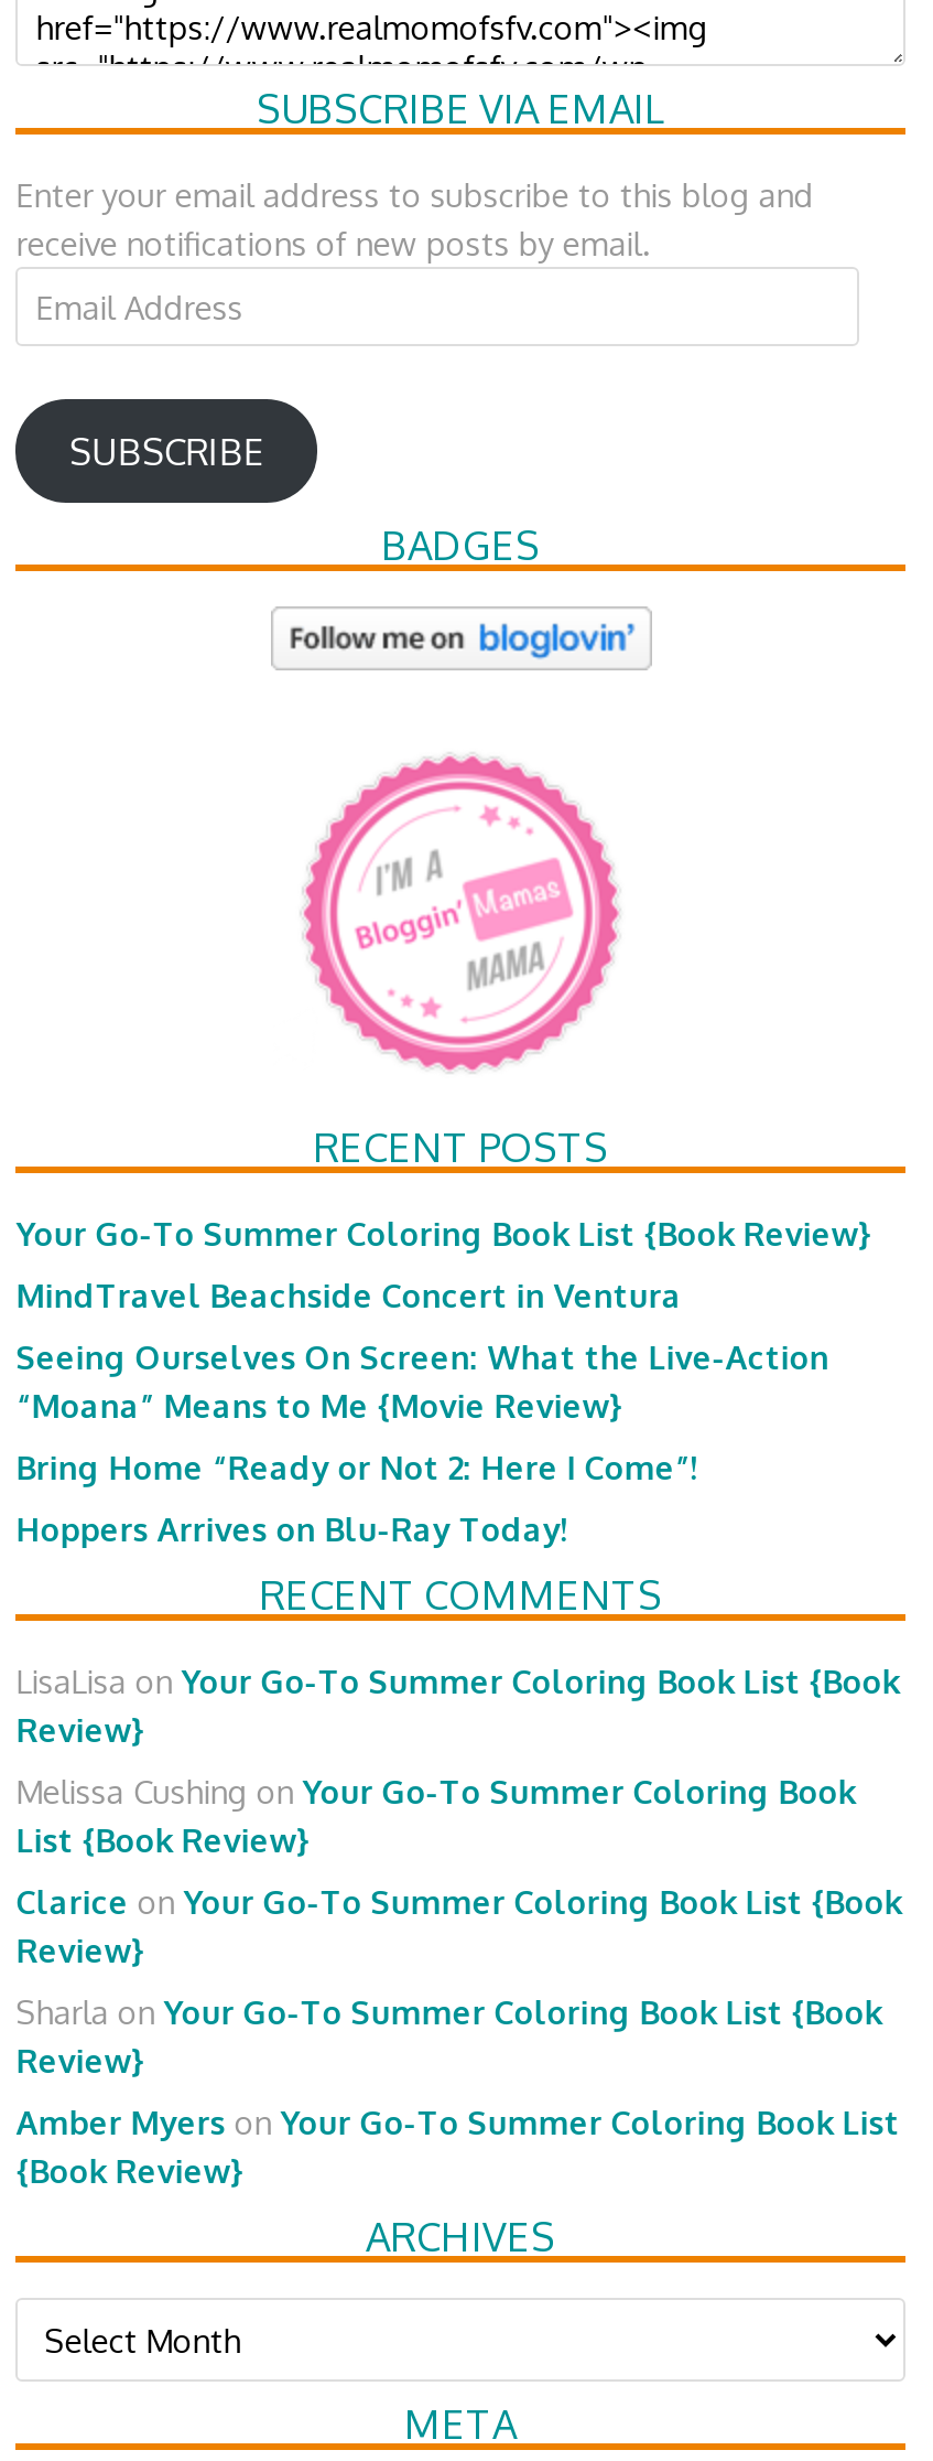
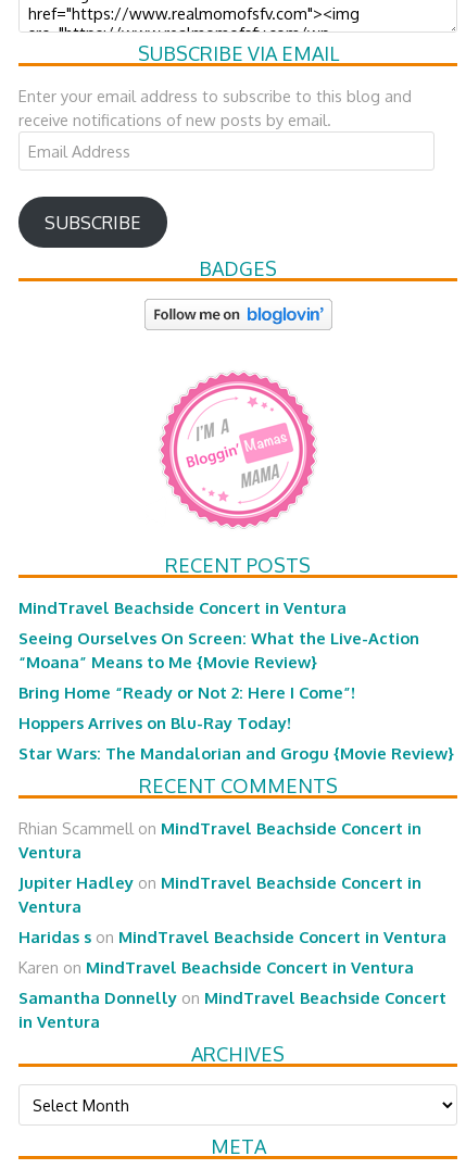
[16,1213,871,1253] Your Go-To Summer Coloring Book List {Book Review} -> none
none -> [19,743,454,763] Star Wars: The Mandalorian and Grogu {Movie Review}
[16,1661,900,1749] LisaLisa on Your Go-To Summer Coloring Book List {Book | Review} -> [19,818,422,862] Rhian Scammell on MindTravel Beachside Concert in | Ventura
[16,1771,856,1859] Melissa Cushing on Your Go-To Summer Coloring Book | List {Book Review} -> [19,872,422,916] Jupiter Hadley on MindTravel Beachside Concert in | Ventura
[16,1881,902,1969] Clarice on Your Go-To Summer Coloring Book List {Book | Review} -> [19,927,447,946] Haridas s on MindTravel Beachside Concert in Ventura
[16,1991,882,2080] Sharla on Your Go-To Summer Coloring Book List {Book | Review} -> [19,957,414,977] Karen on MindTravel Beachside Concert in Ventura
[16,2102,900,2190] Amber Myers on Your Go-To Summer Coloring Book List | {Book Review} -> [19,988,447,1031] Samantha Donnelly on MindTravel Beachside Concert | in Ventura

